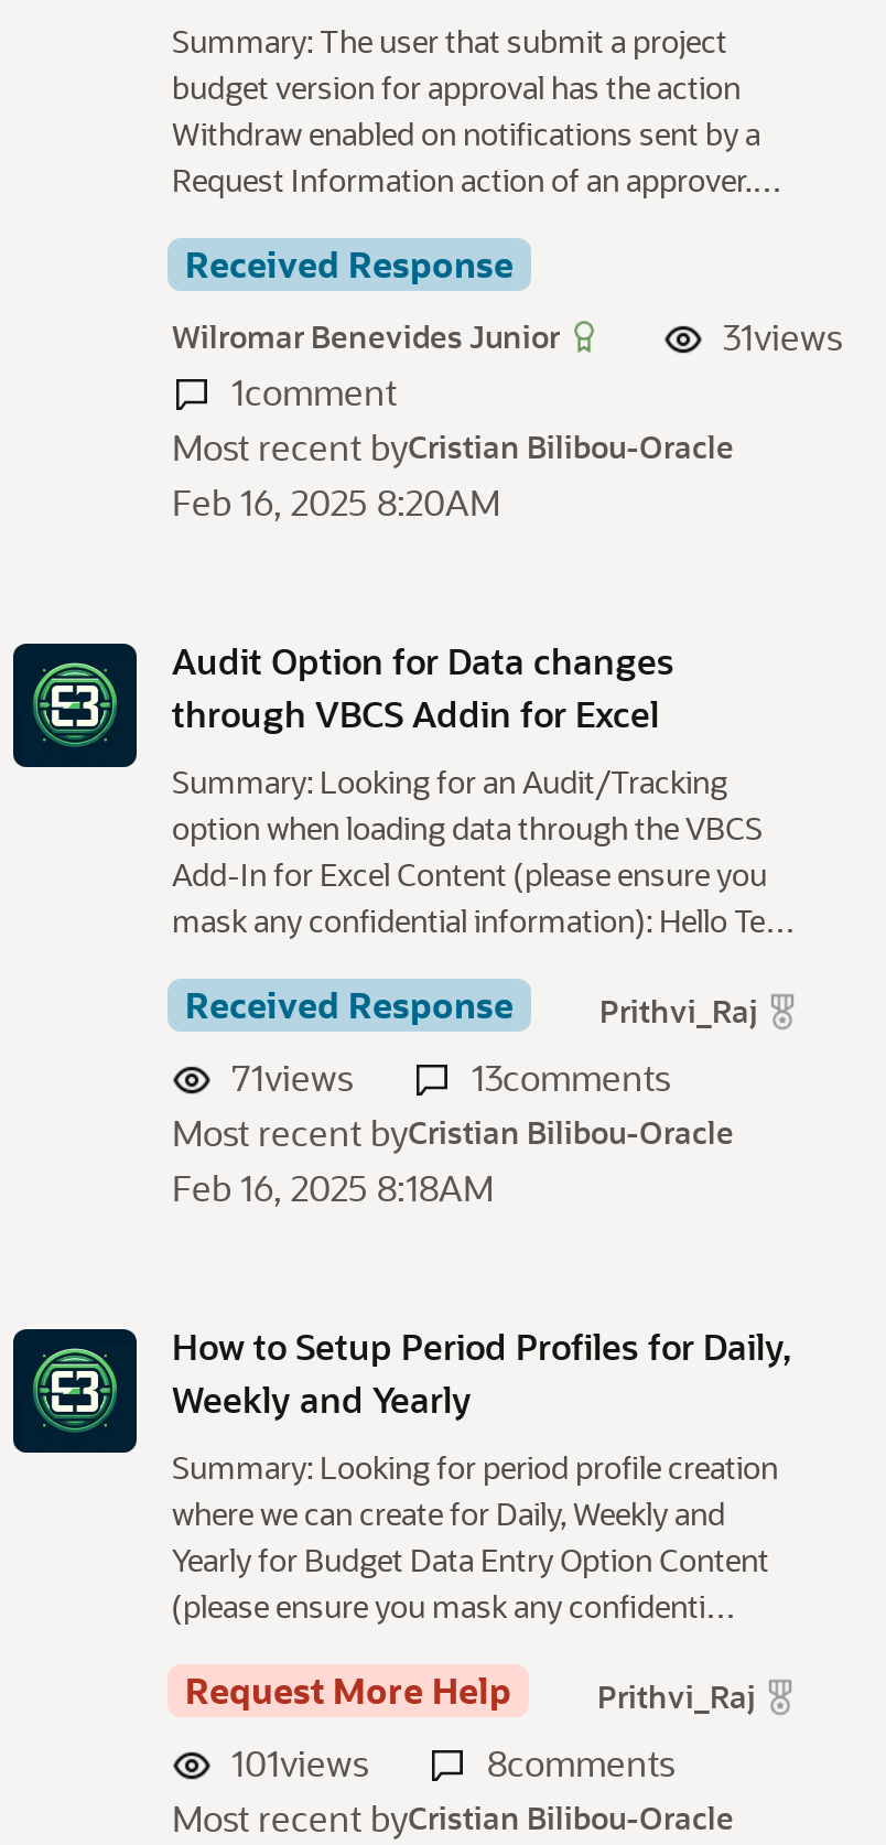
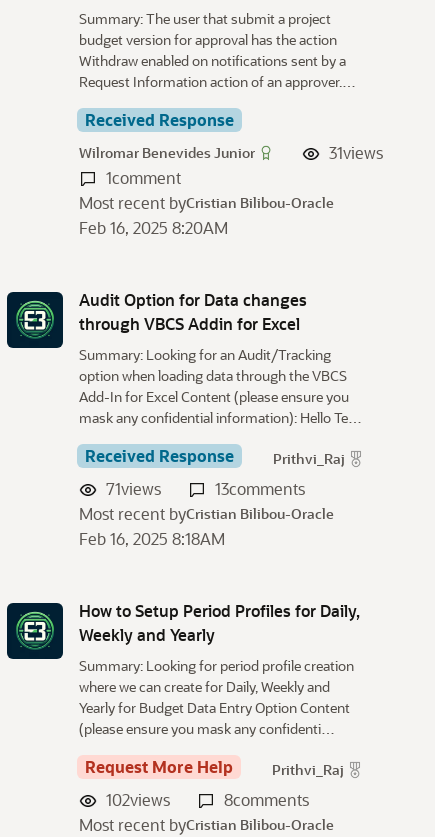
[231,1738,368,1784] 101views -> [106,788,170,809] 102views

